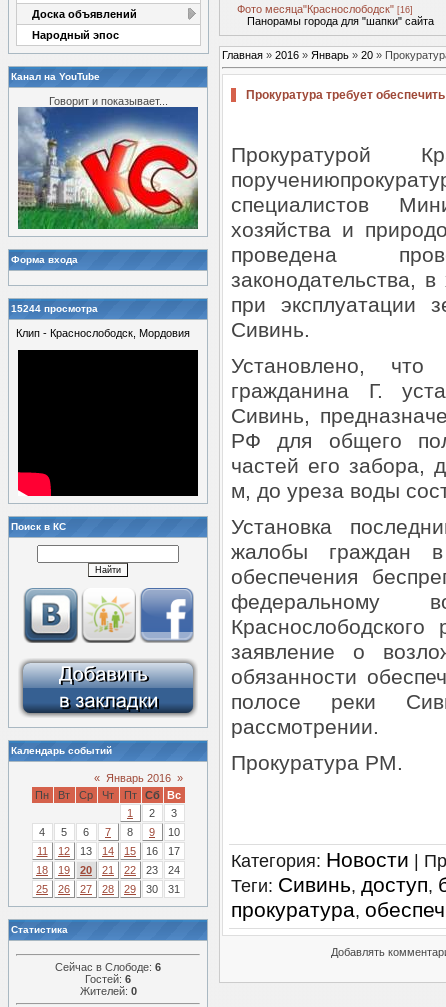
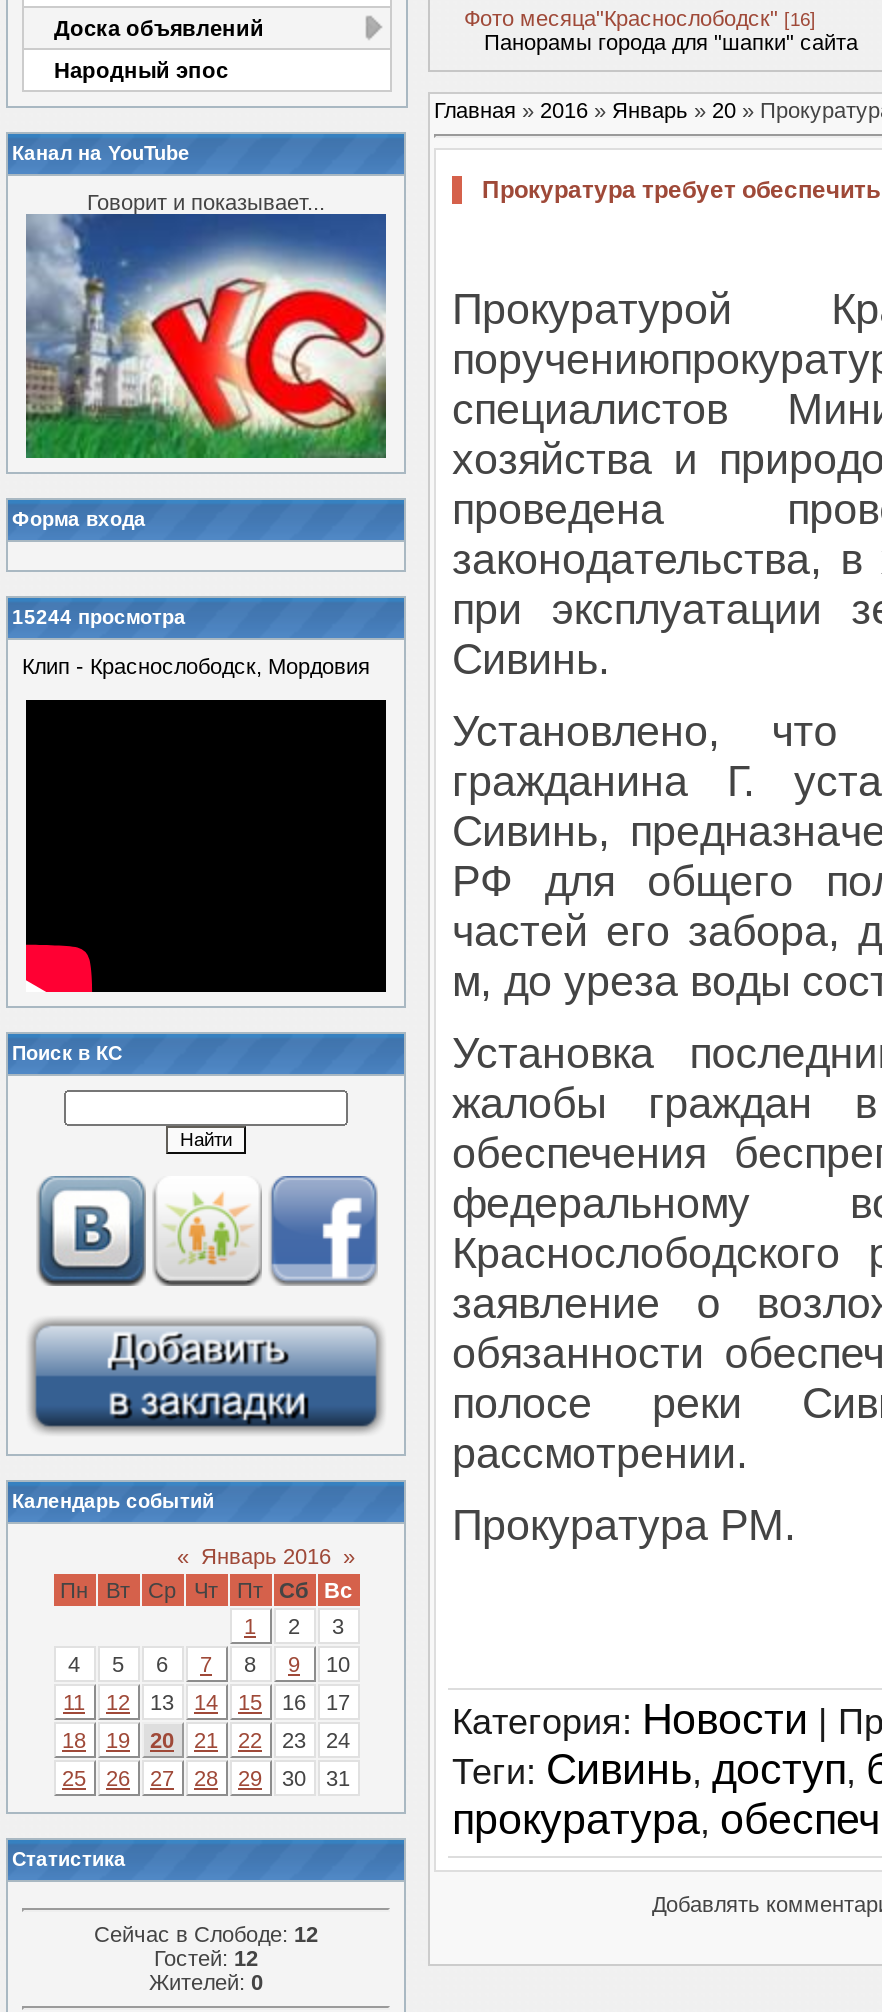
[55,961,161,973] Сейчас в Слободе: 6 -> [94,1922,318,1946] Сейчас в Слободе: 12
[85,973,131,985] Гостей: 6 -> [154,1946,258,1970] Гостей: 12

